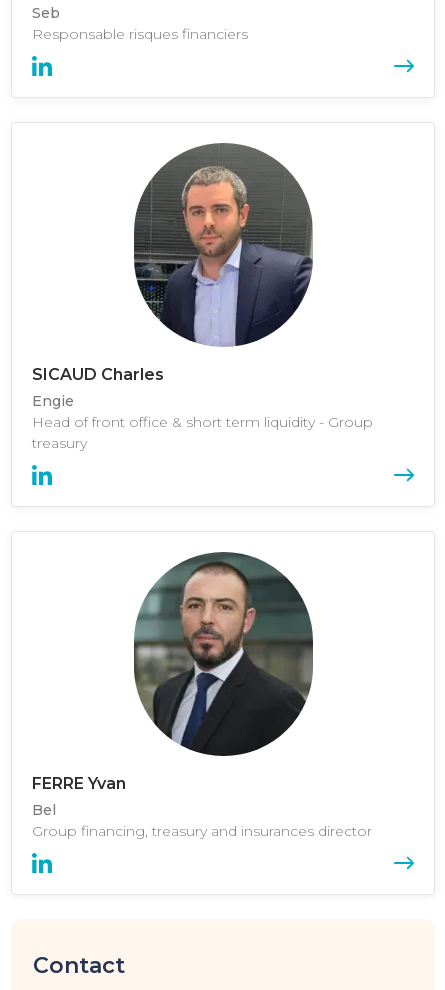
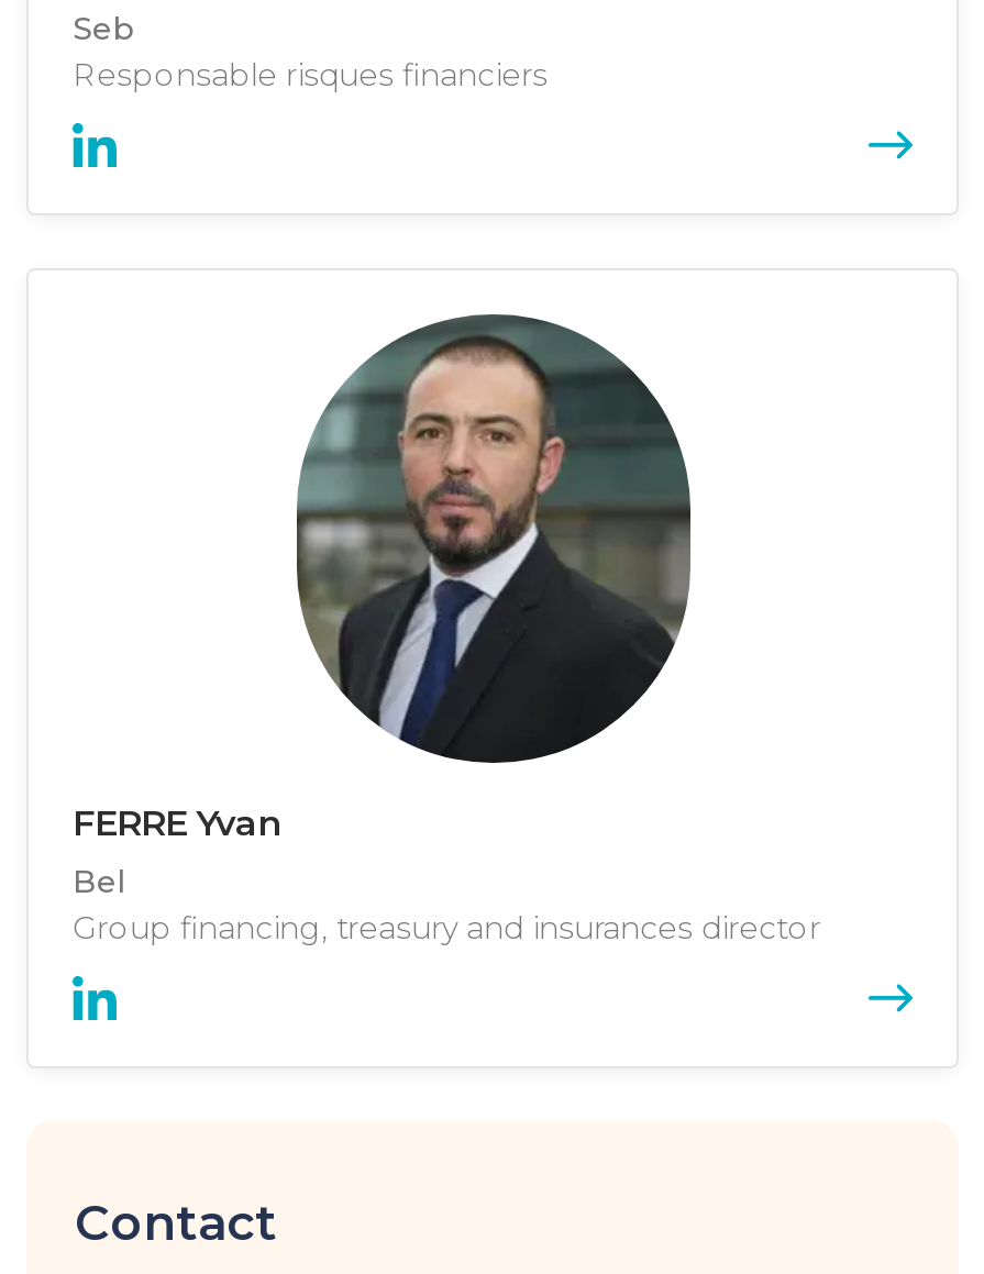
[32,144,373,452] [image] | SICAUD Charles | Engie | Head of front office & short term liquidity - Group | treasury -> none

